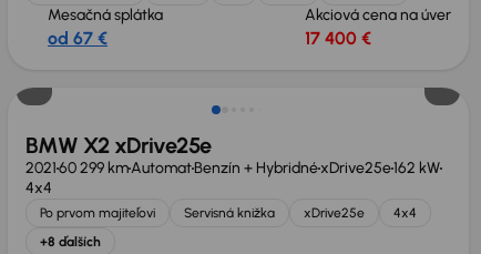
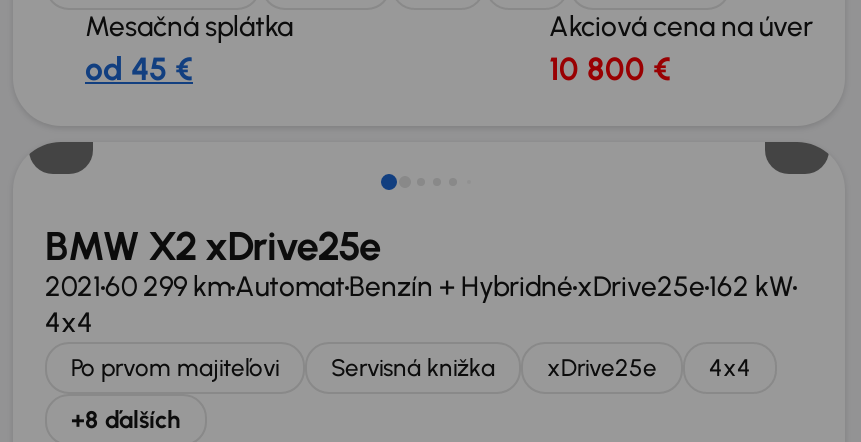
[48,28,108,49] od 67 € -> [85,50,193,88] od 45 €
[305,28,371,49] 17 400 € -> [549,50,671,88] 10 800 €

